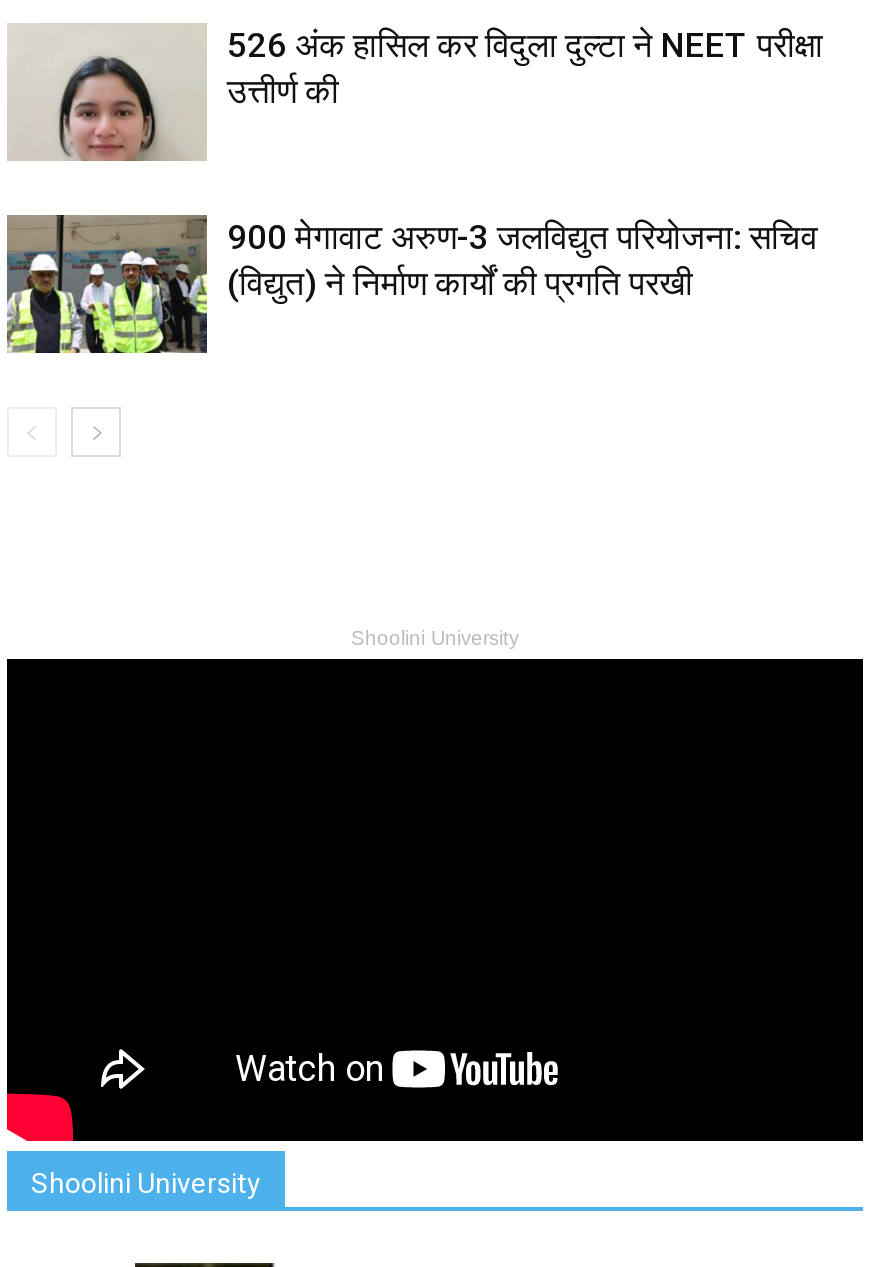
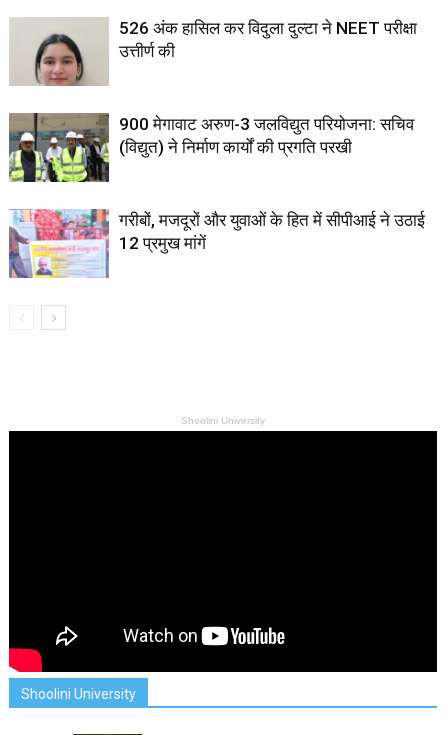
none -> [9,209,425,279] [image] | गरीबों, मजदूरों और युवाओं के हित में सीपीआई ने उठाई | 12 प्रमुख मांगें

